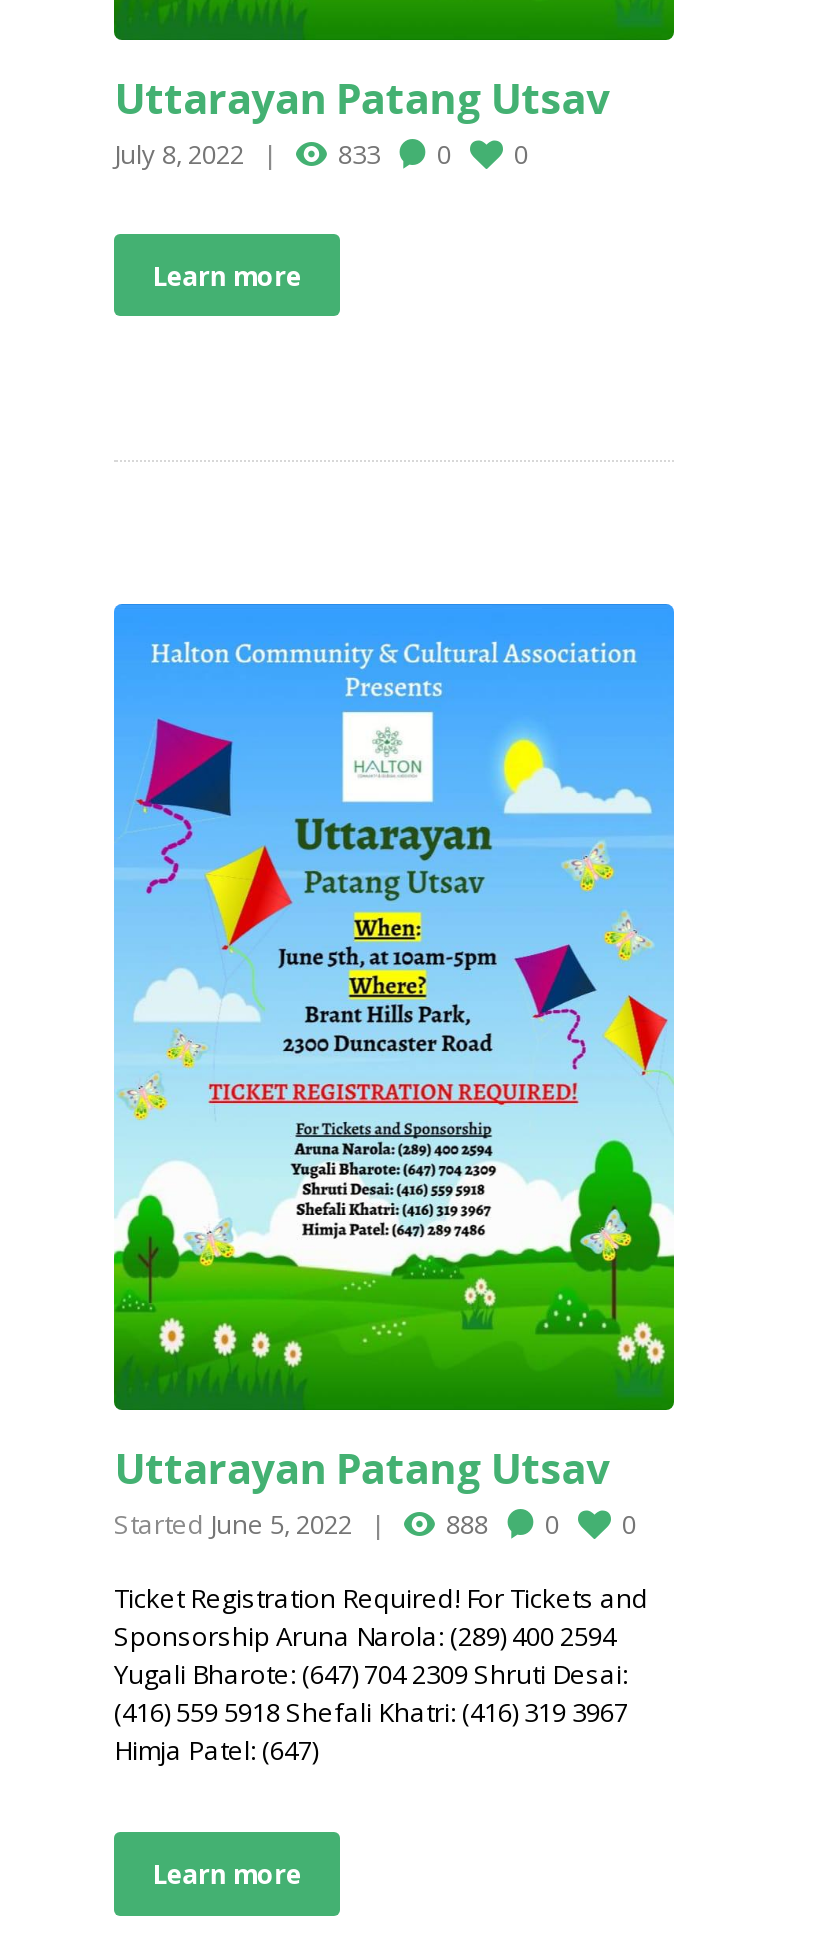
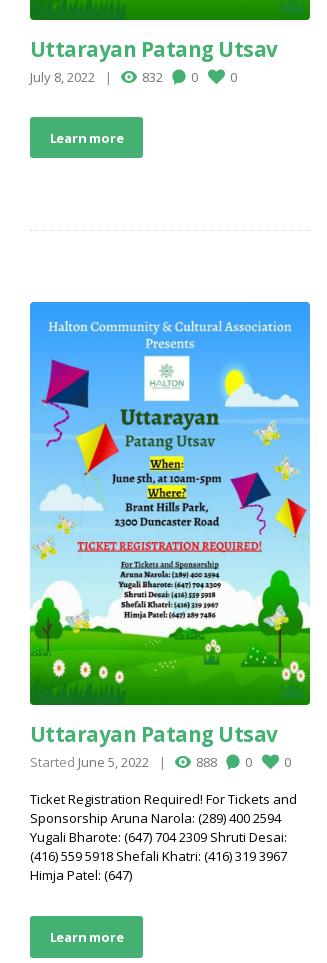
[338,137,528,173] 833 0 0 -> [142,68,237,86] 832 0 0

